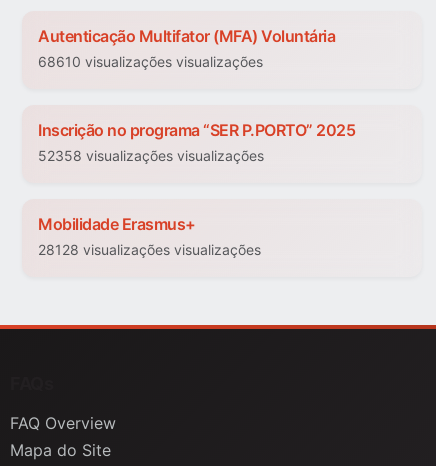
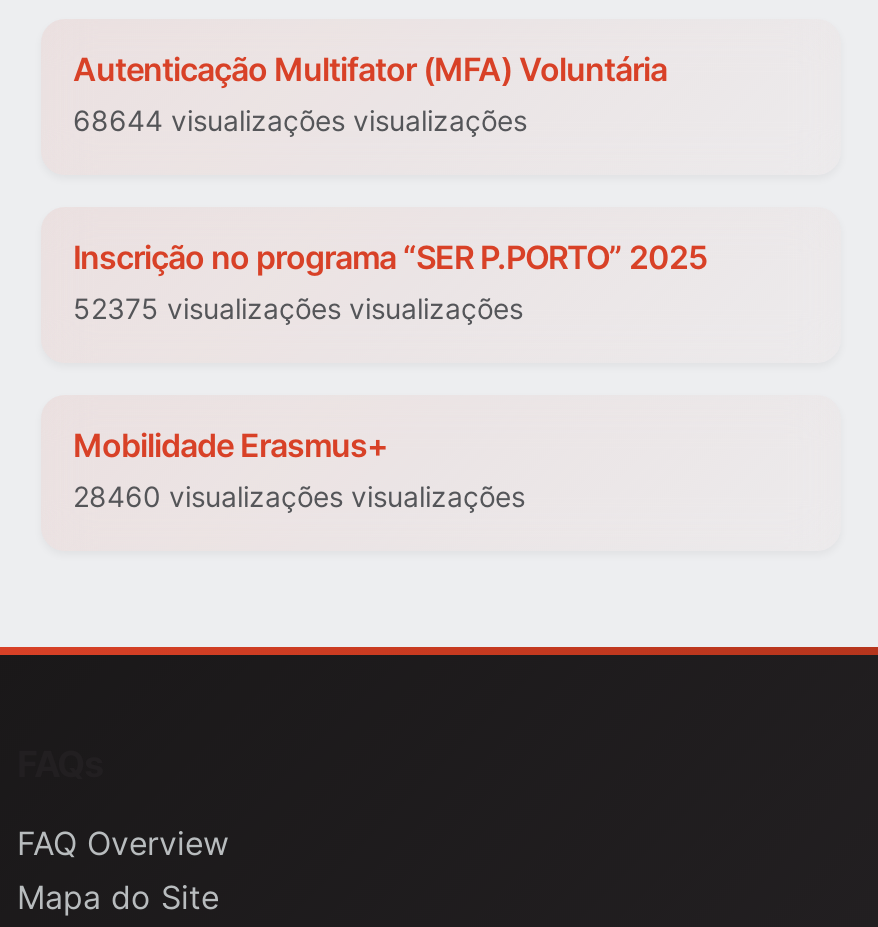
[38,53,263,70] 68610 visualizações visualizações -> [73,104,527,138] 68644 visualizações visualizações
[38,147,264,164] 52358 visualizações visualizações -> [73,292,523,326] 52375 visualizações visualizações
[38,241,261,258] 28128 visualizações visualizações -> [73,480,525,514] 28460 visualizações visualizações

